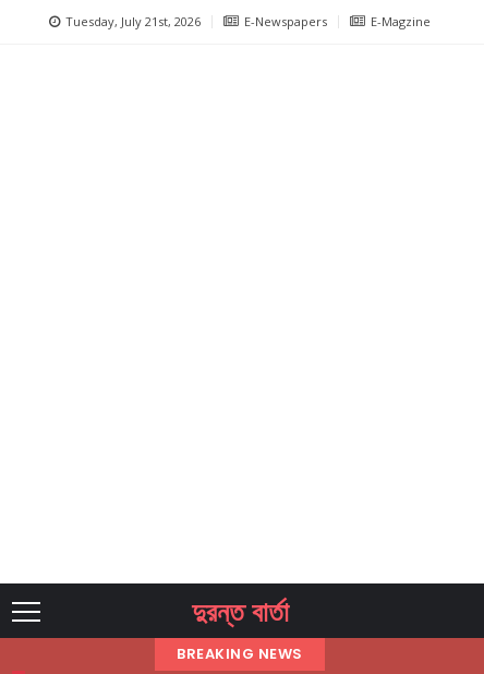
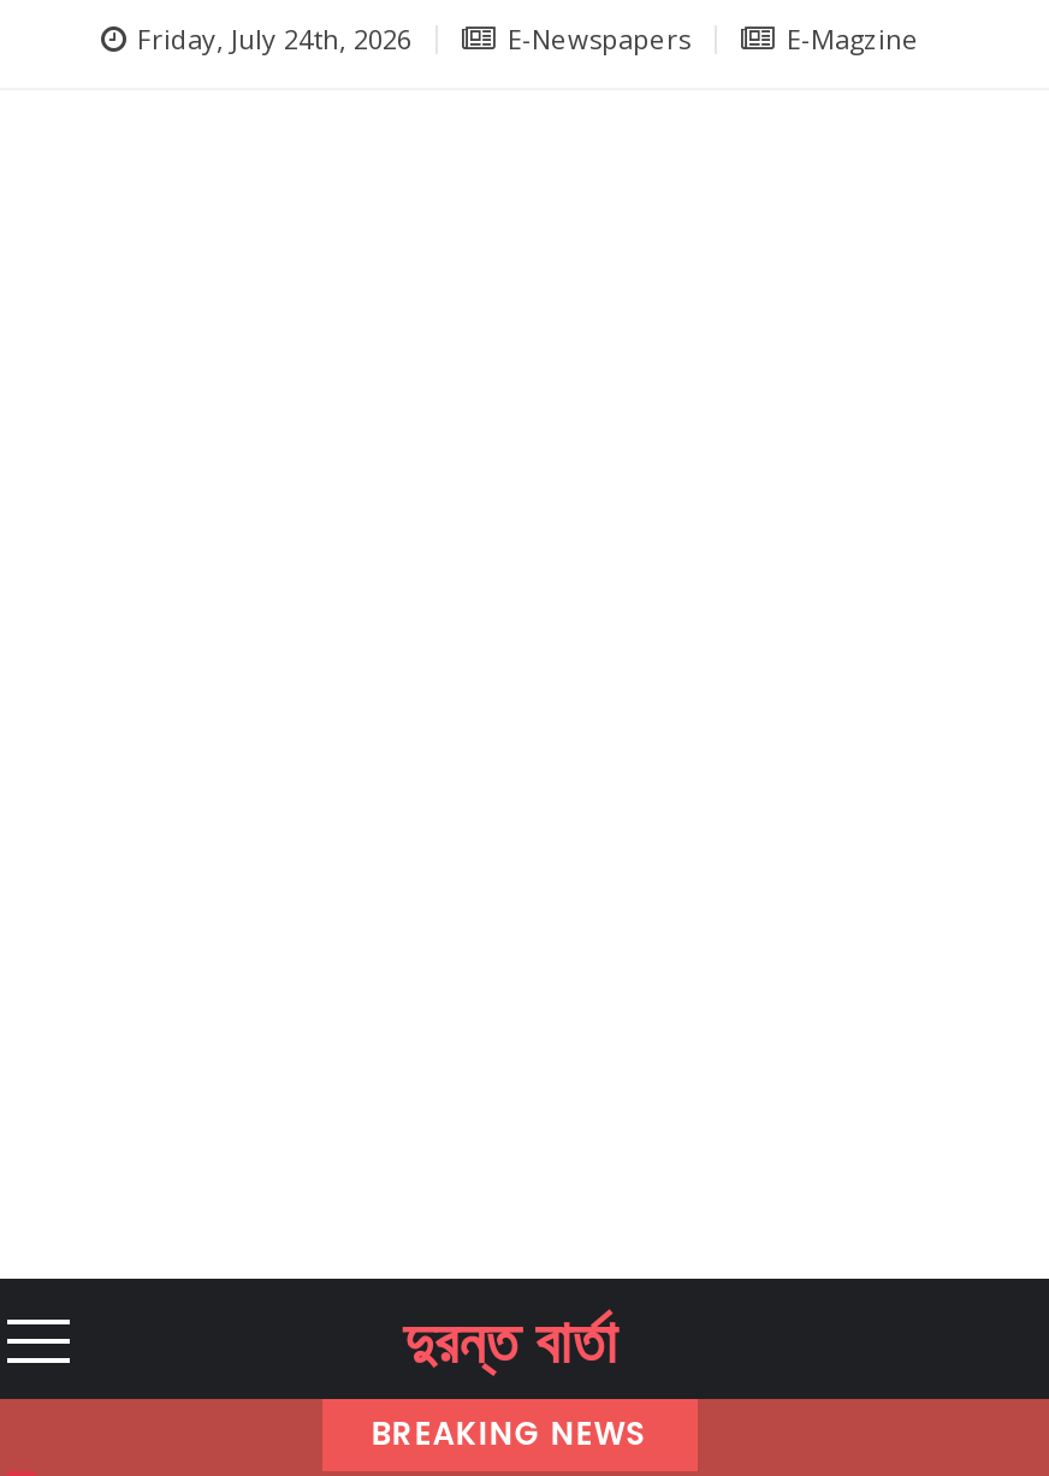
[65,13,201,29] Tuesday, July 21st, 2026 -> [137,20,411,57] Friday, July 24th, 2026

